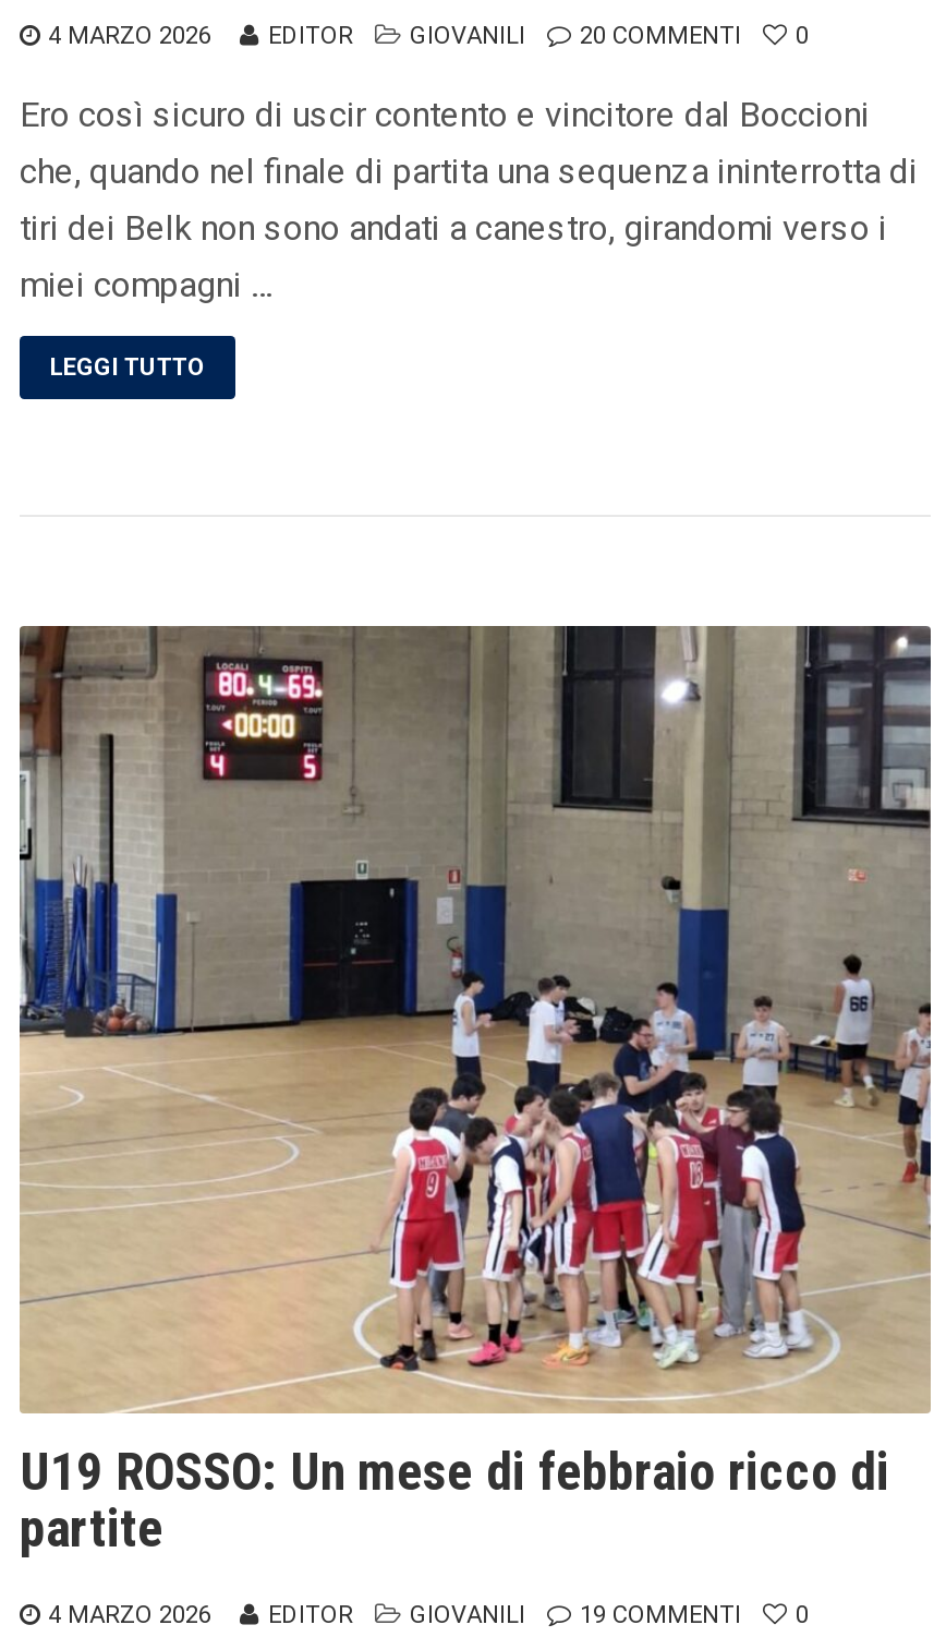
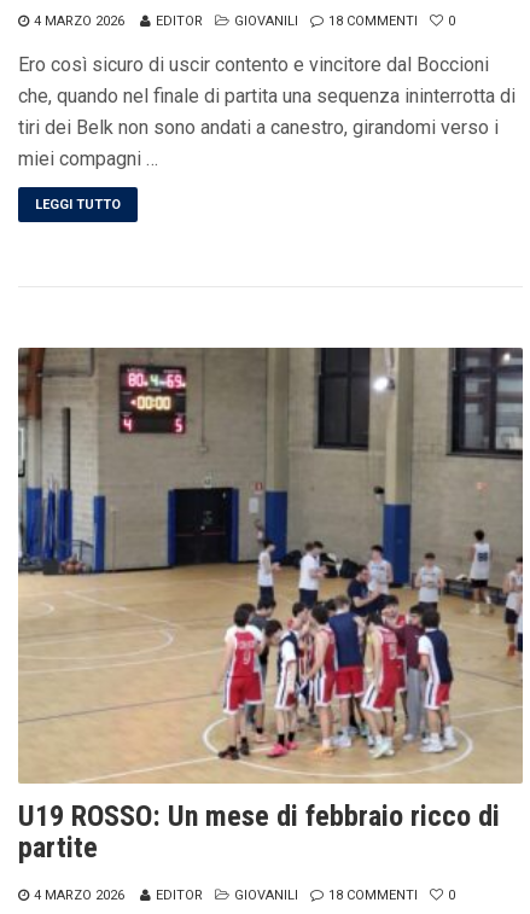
[48,22,809,51] 4 MARZO 2026 EDITOR GIOVANILI 20 COMMENTI 0 -> [34,13,455,29] 4 MARZO 2026 EDITOR GIOVANILI 18 COMMENTI 0
[48,1600,809,1628] 4 MARZO 2026 EDITOR GIOVANILI 19 COMMENTI 0 -> [34,887,455,903] 4 MARZO 2026 EDITOR GIOVANILI 18 COMMENTI 0

